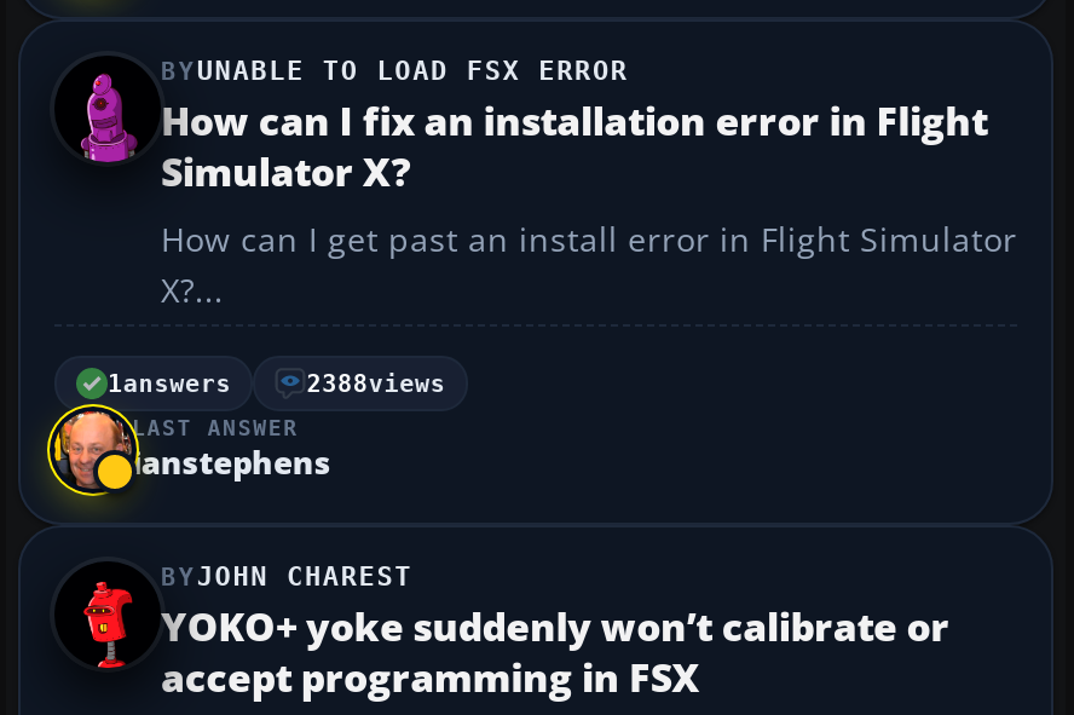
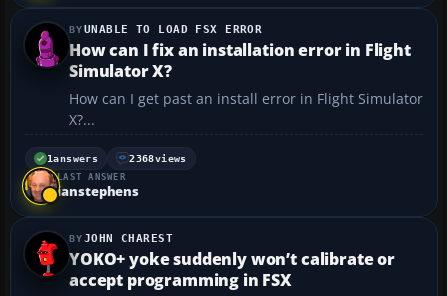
[306,370,446,397] 2388views -> [129,153,187,164] 2368views

